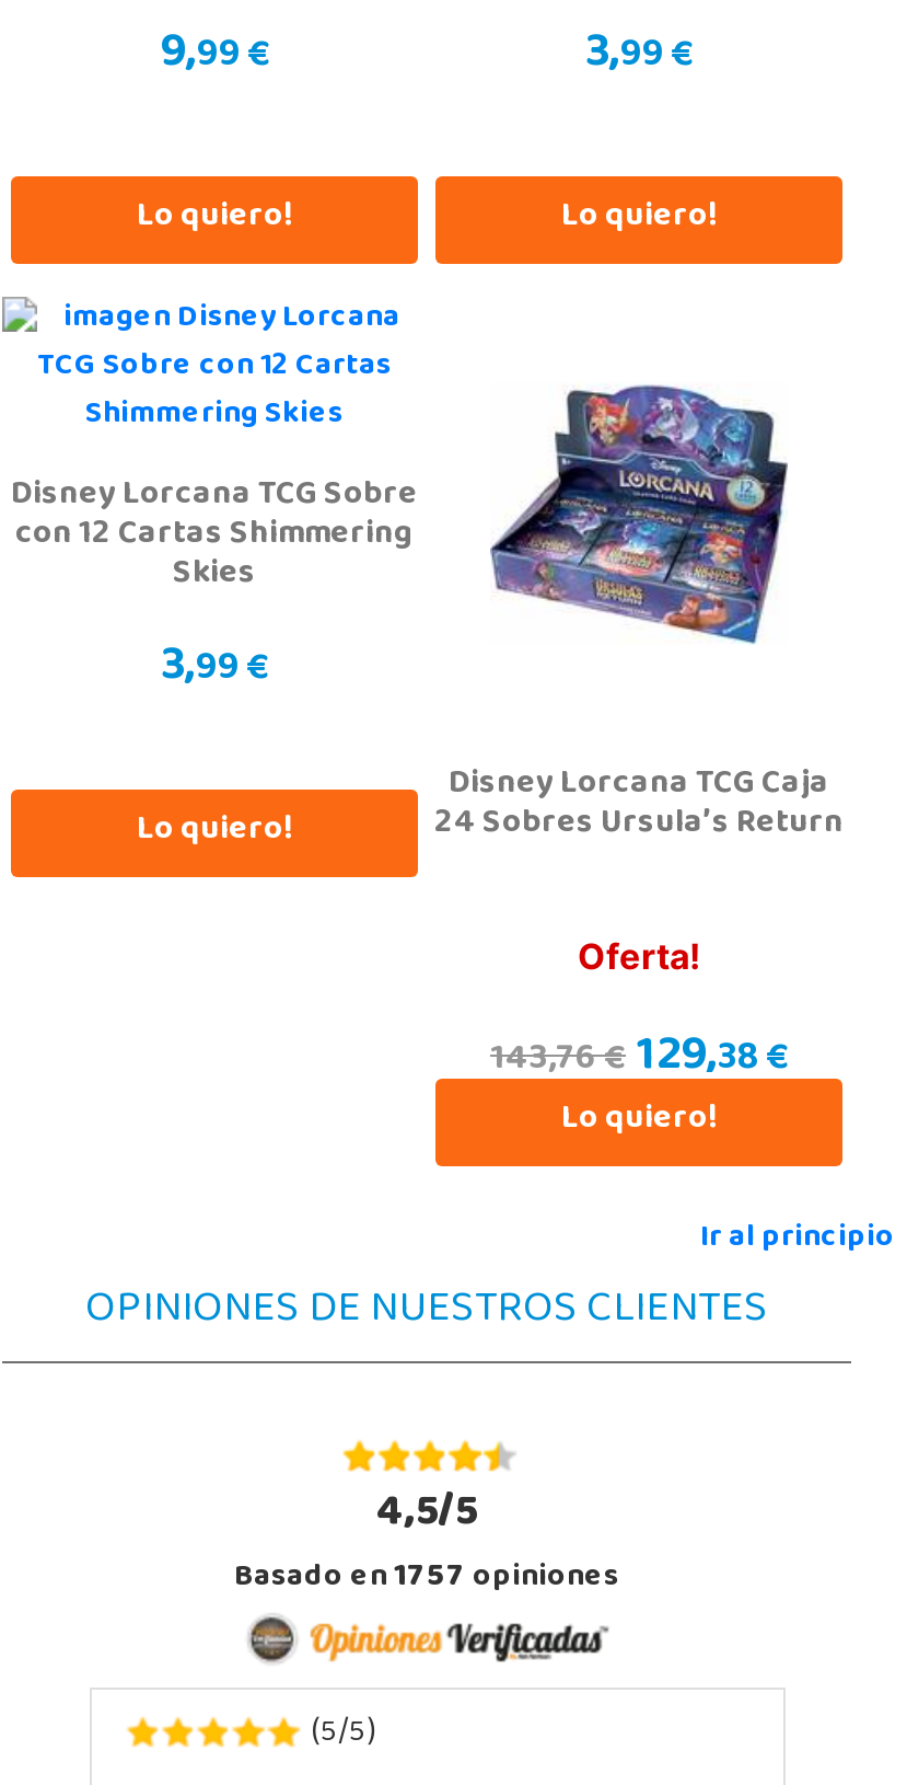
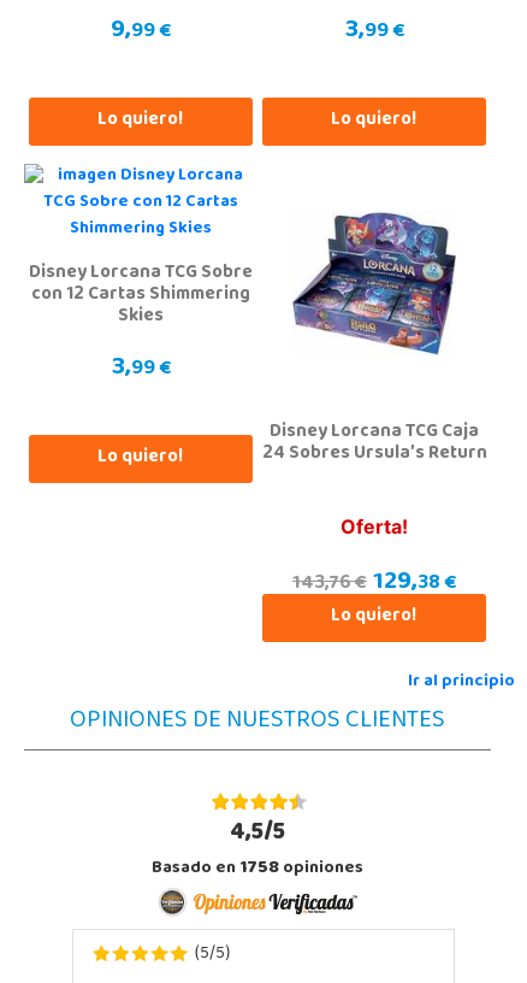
[234,1547,619,1611] Basado en1757 opiniones -> [152,852,363,887] Basado en1758 opiniones

